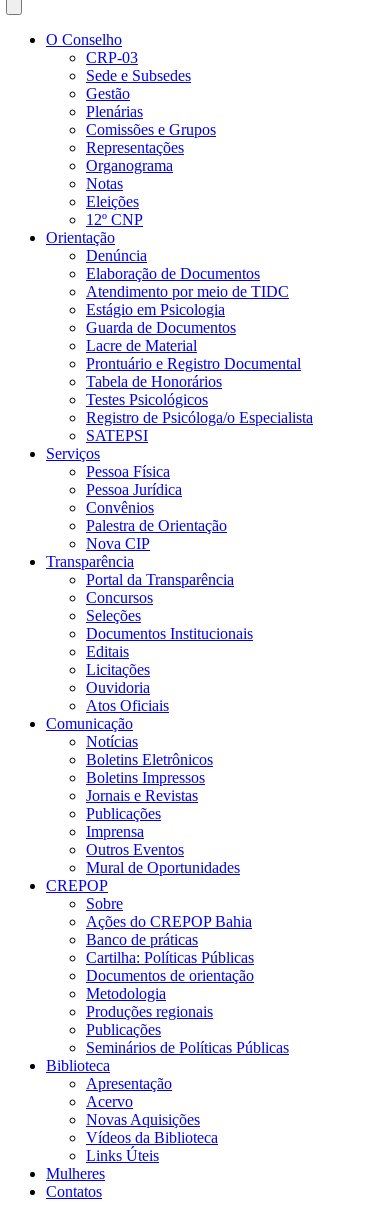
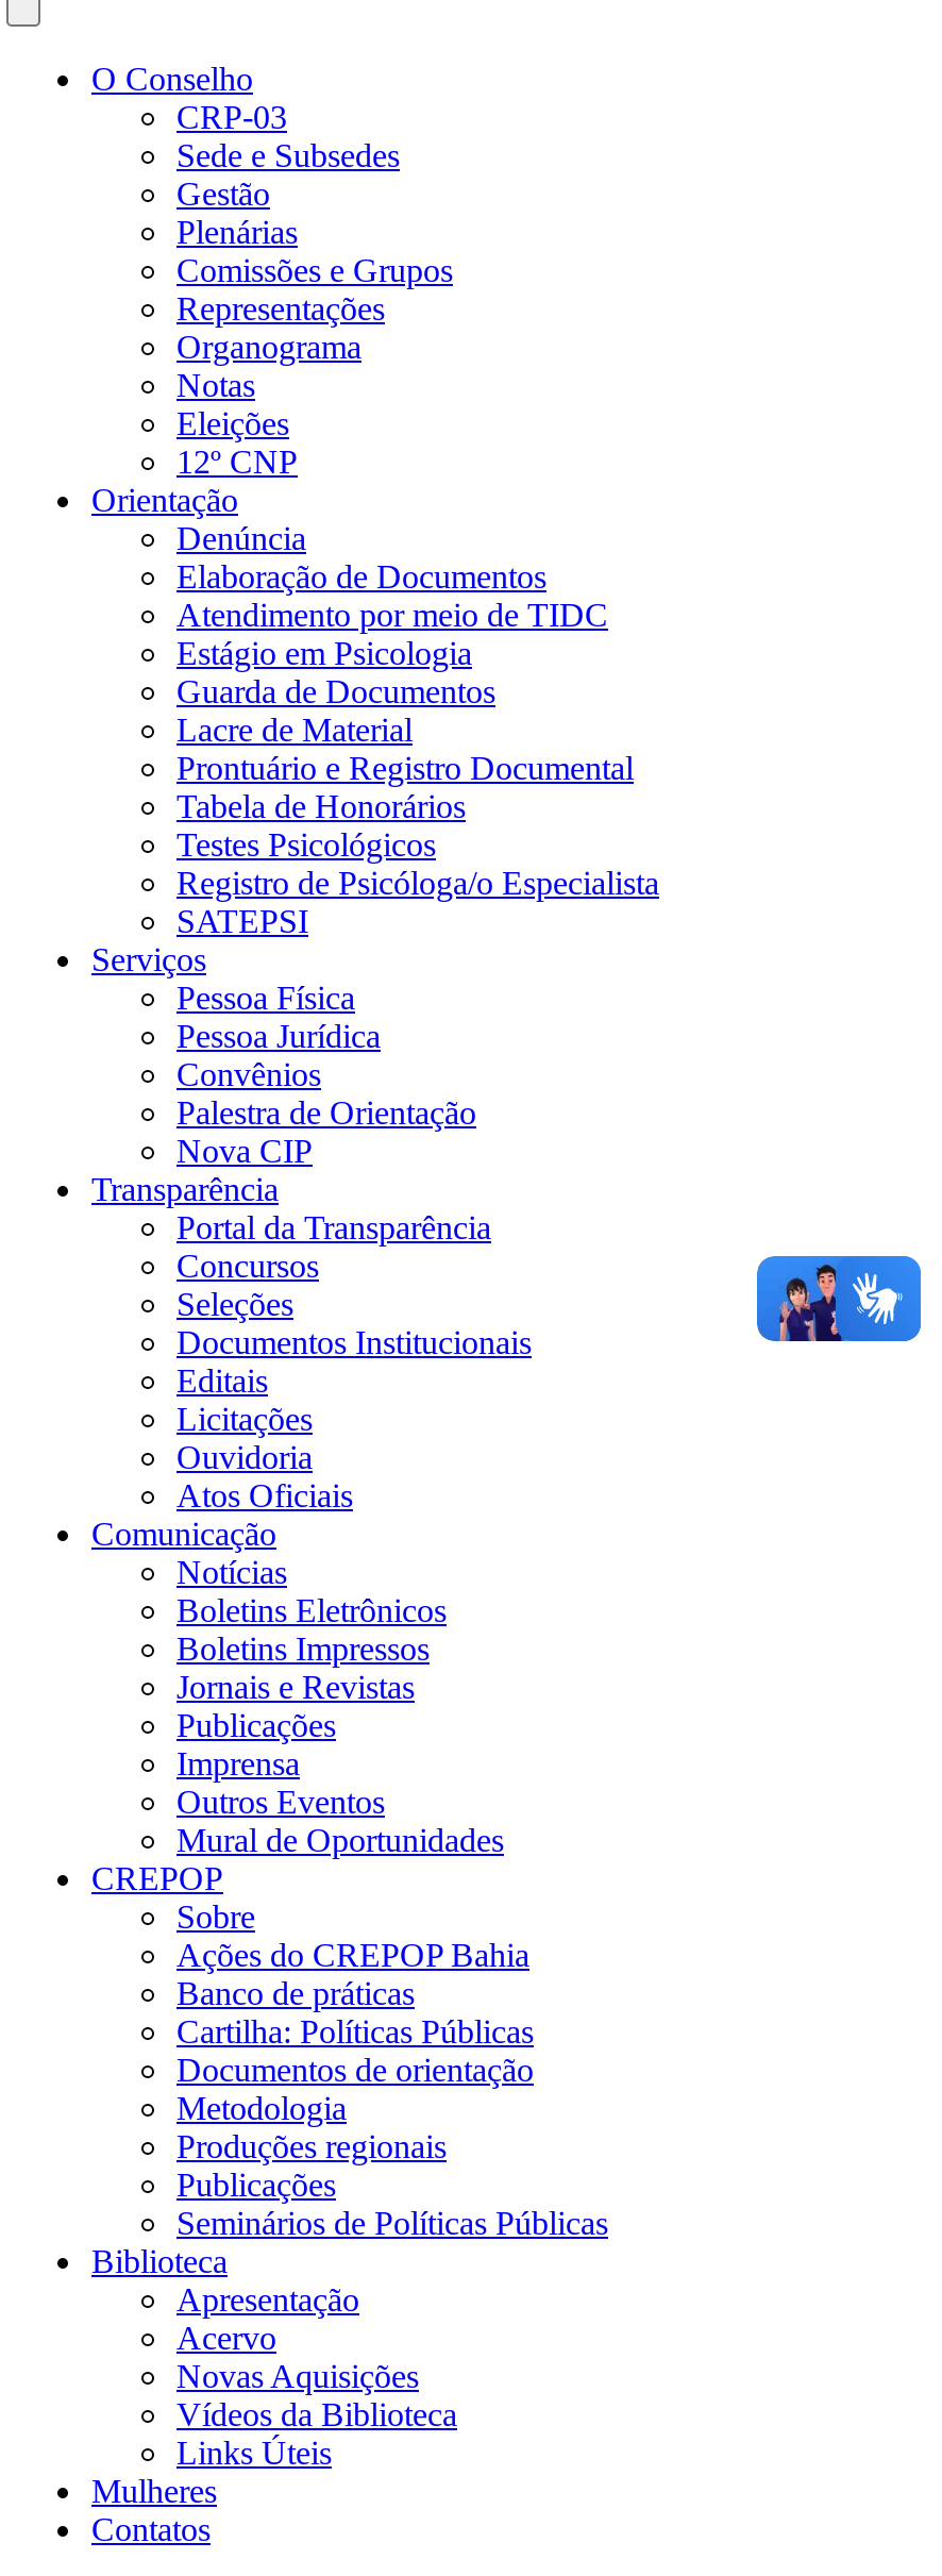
none -> [755,1254,923,1343] [image]

